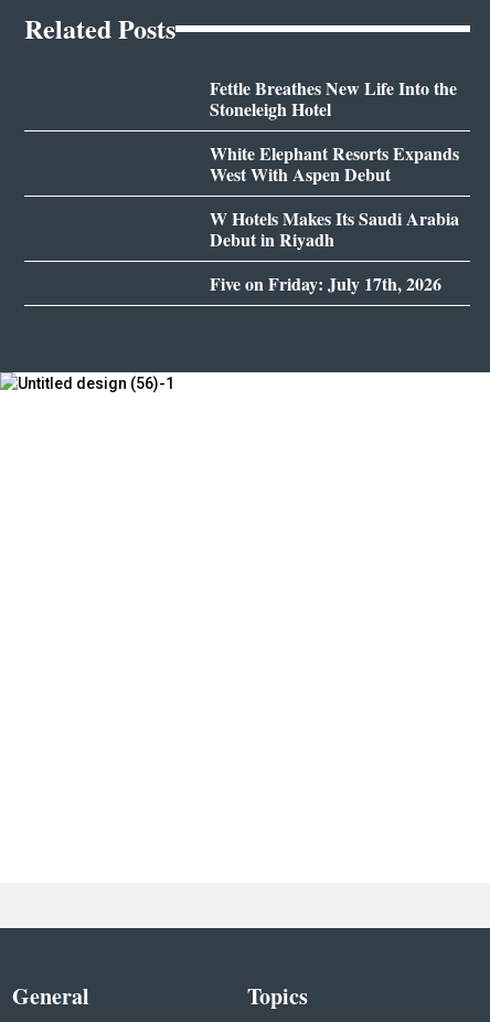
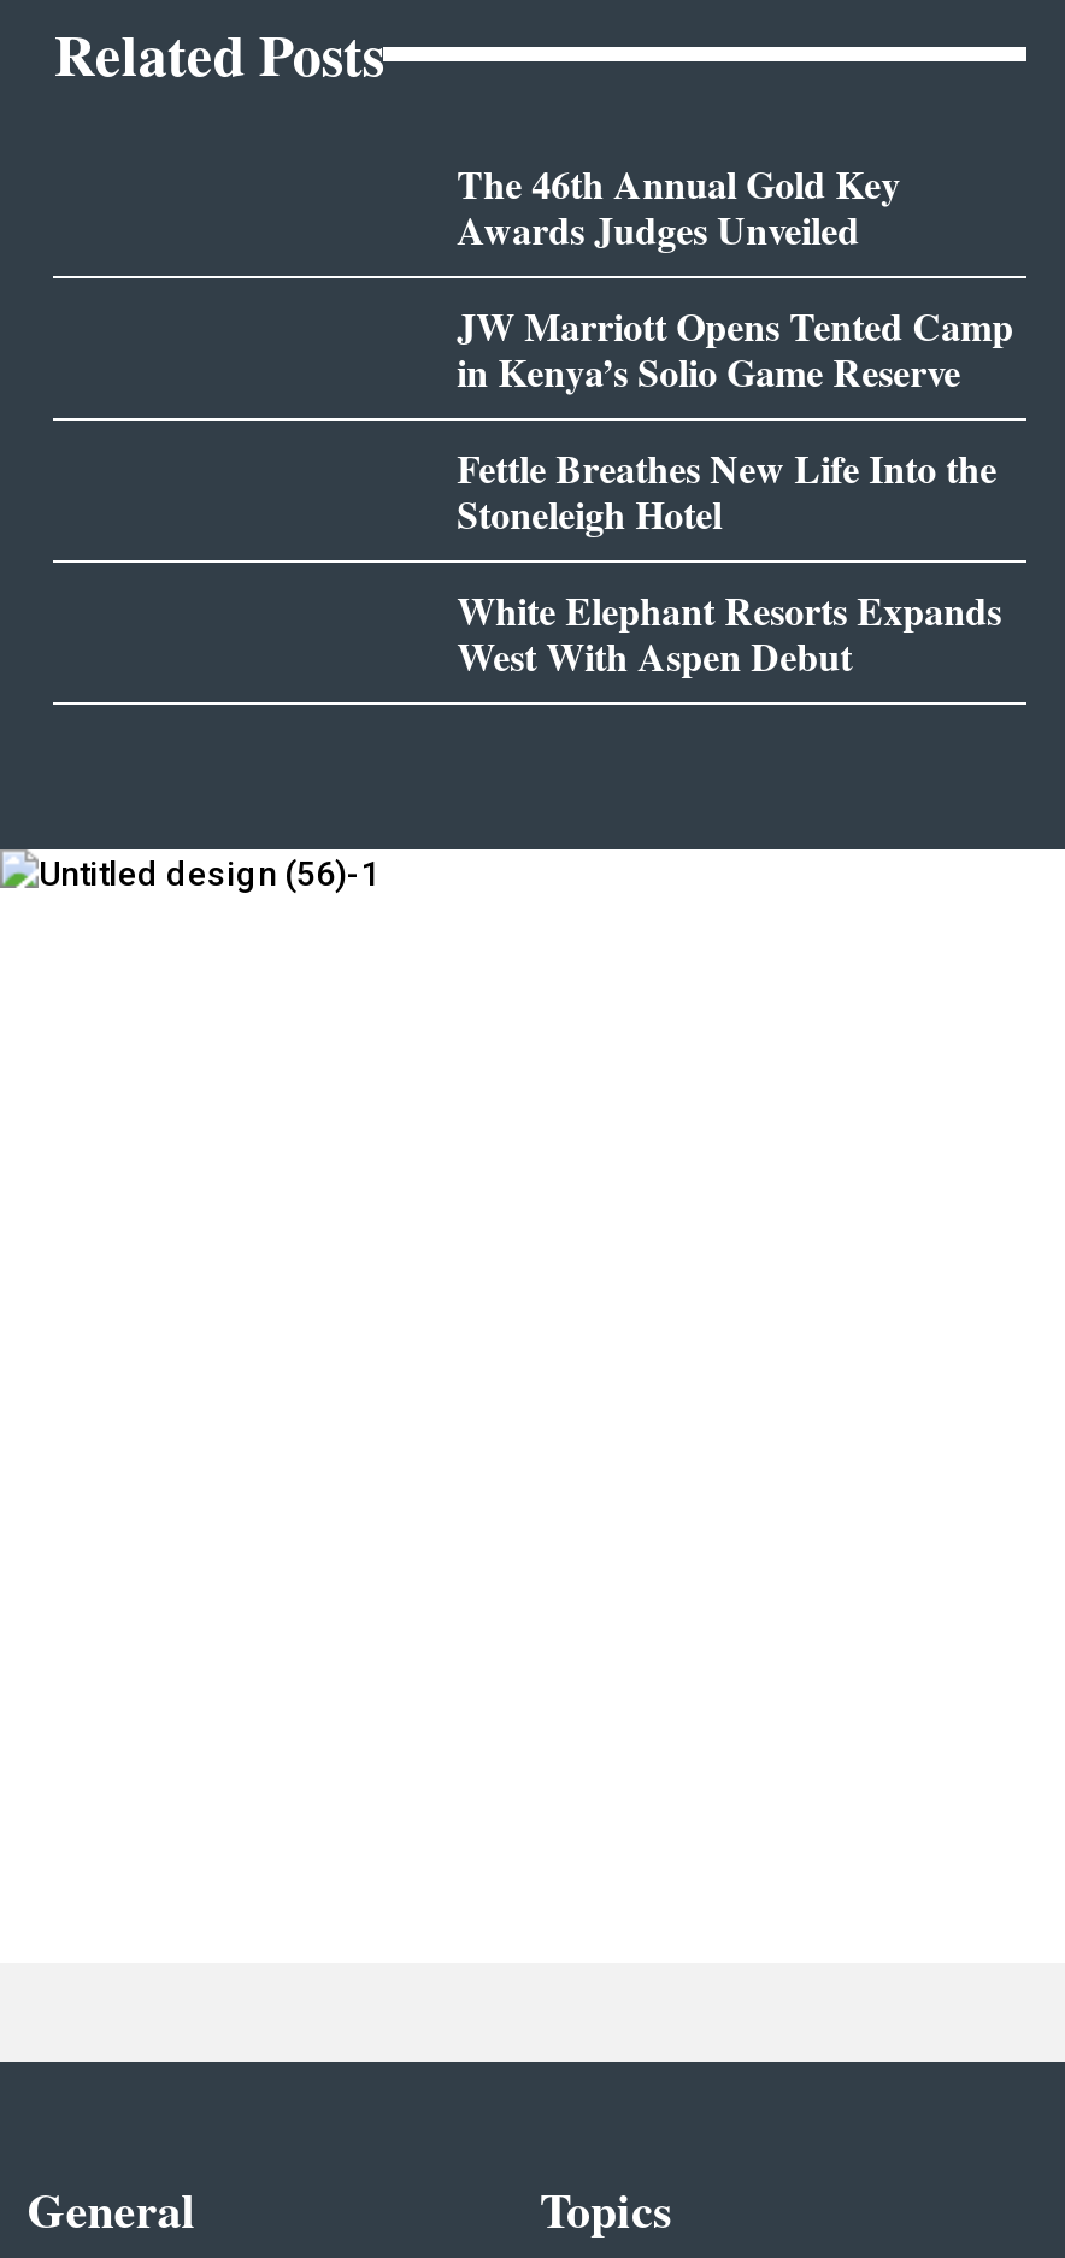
none -> [457,156,1014,400] The 46th Annual Gold Key | Awards Judges Unveiled | JW Marriott Opens Tented Camp | in Kenya’s Solio Game Reserve
moved [209,76,459,187] -> [457,441,1002,684]: Fettle Breathes New Life Into the | Stoneleigh Hotel | White Elephant Resorts Expands | West With Aspen Debut
[209,206,459,297] W Hotels Makes Its Saudi Arabia | Debut in Riyadh | Five on Friday: July 17th, 2026 -> none

